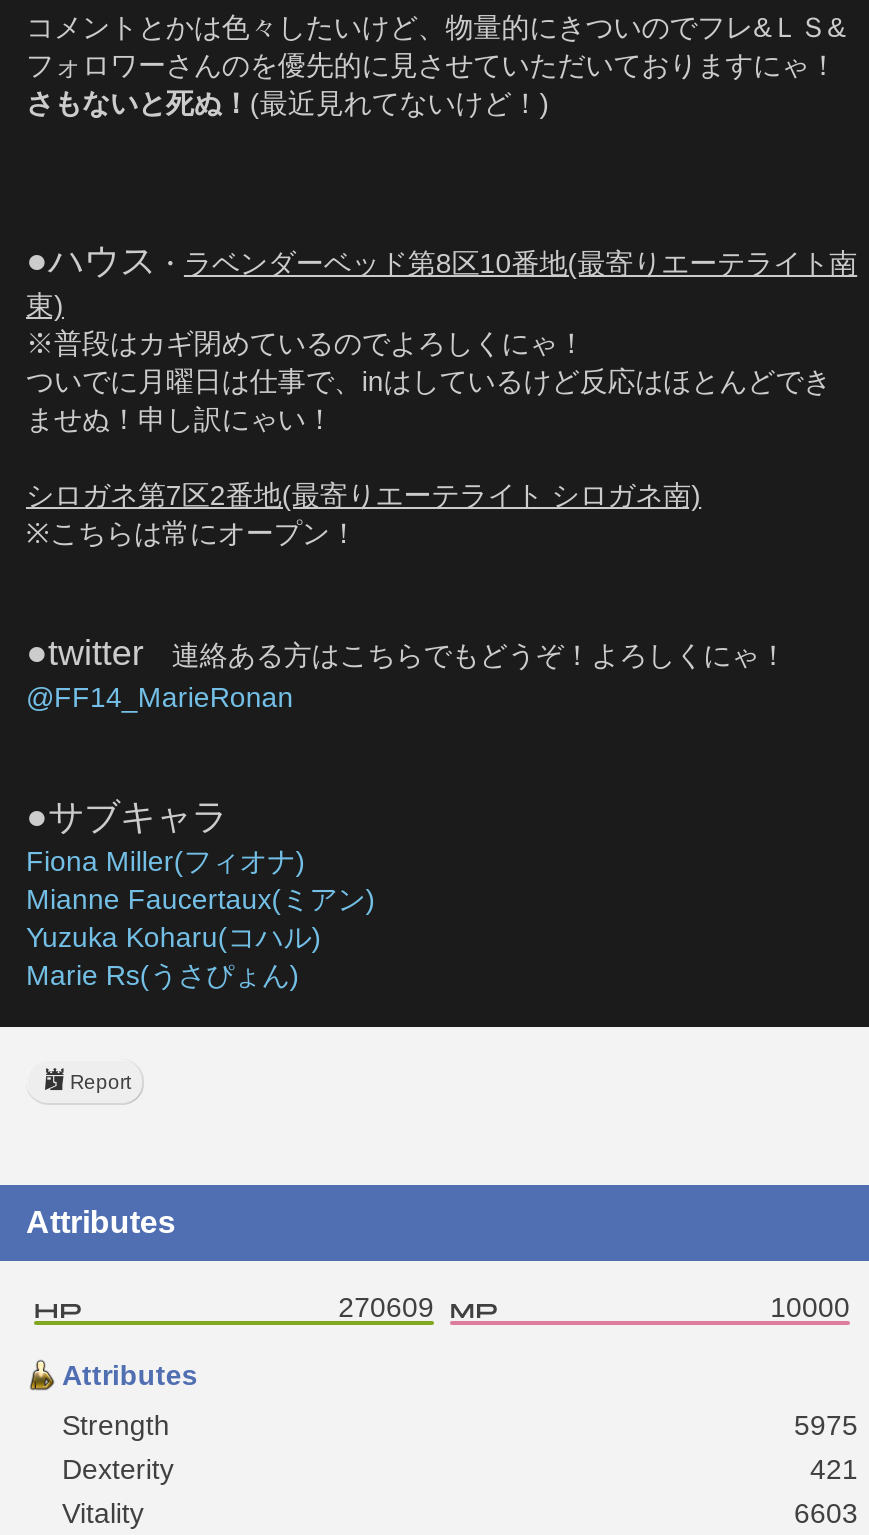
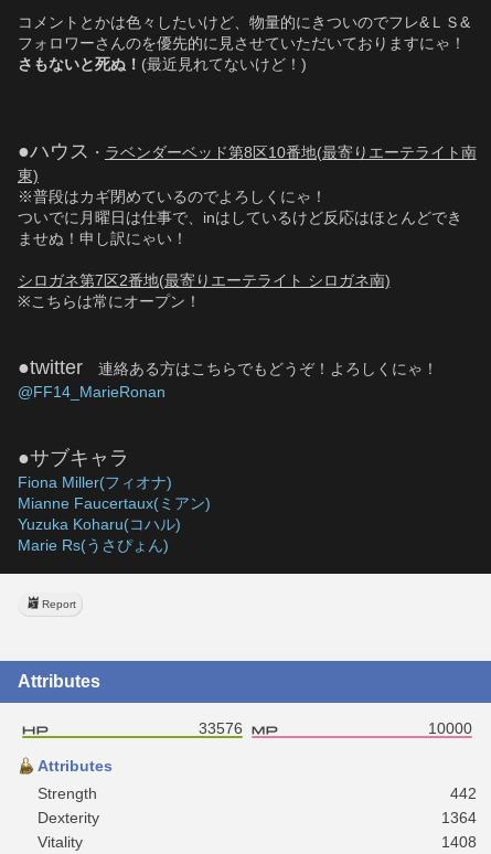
[338,1290,434,1322] 270609 -> [199,719,243,737] 33576
[794,1408,858,1440] 5975 -> [450,784,477,802] 442
[810,1452,858,1484] 421 -> [441,808,477,826] 1364
[794,1496,858,1528] 6603 -> [441,833,477,850] 1408

